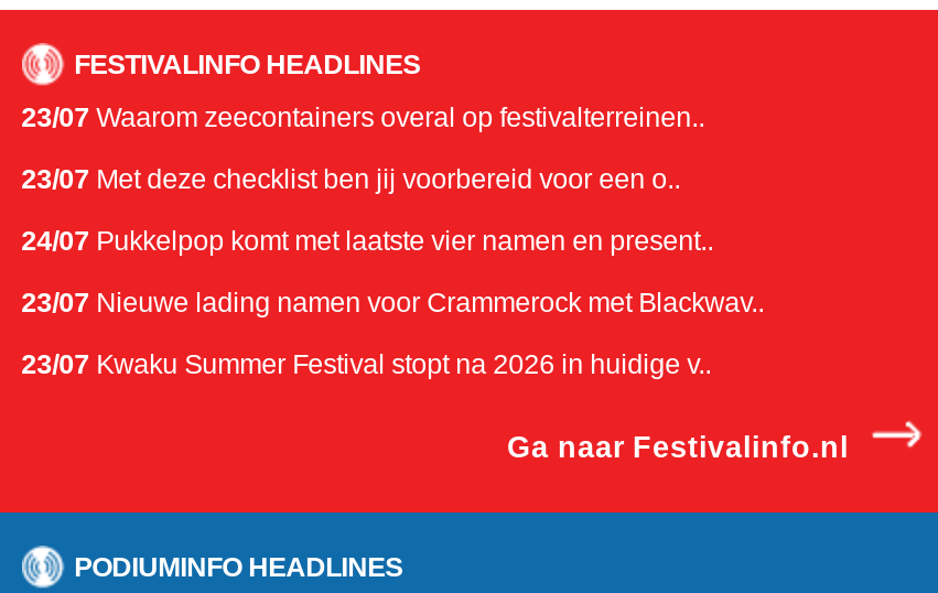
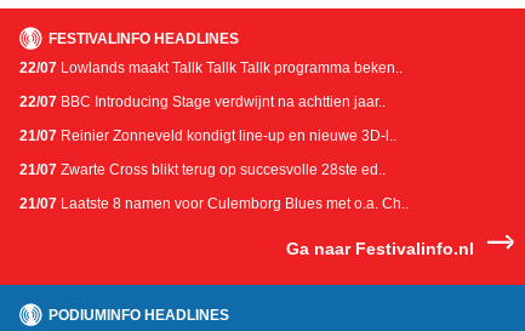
[21,102,705,132] 23/07 Waarom zeecontainers overal op festivalterreinen.. -> [19,59,402,76] 22/07 Lowlands maakt Tallk Tallk Tallk programma beken..
[21,163,680,194] 23/07 Met deze checklist ben jij voorbereid voor een o.. -> [19,93,385,110] 22/07 BBC Introducing Stage verdwijnt na achttien jaar..
[21,225,713,256] 24/07 Pukkelpop komt met laatste vier namen en present.. -> [19,127,396,144] 21/07 Reinier Zonneveld kondigt line-up en nieuwe 3D-l..
[21,287,764,318] 23/07 Nieuwe lading namen voor Crammerock met Blackwav.. -> [19,161,385,178] 21/07 Zwarte Cross blikt terug op succesvolle 28ste ed..
[21,349,711,379] 23/07 Kwaku Summer Festival stopt na 2026 in huidige v.. -> [19,195,408,212] 21/07 Laatste 8 namen voor Culemborg Blues met o.a. Ch..

